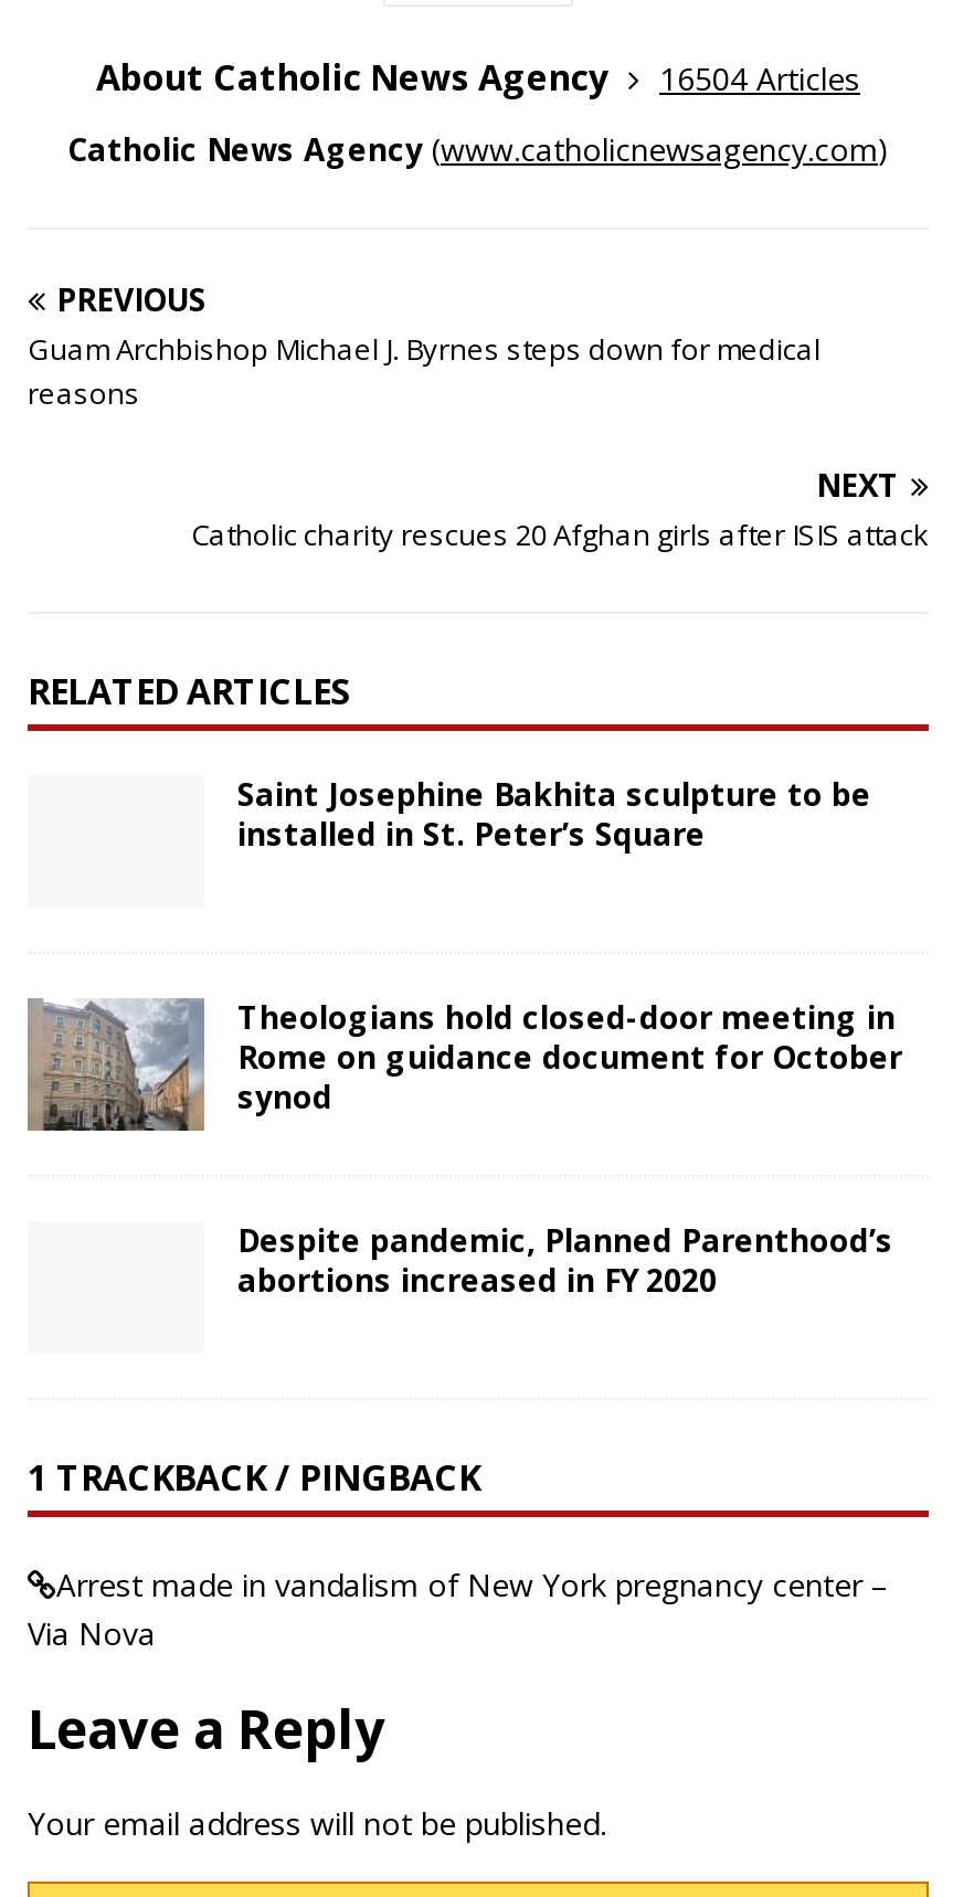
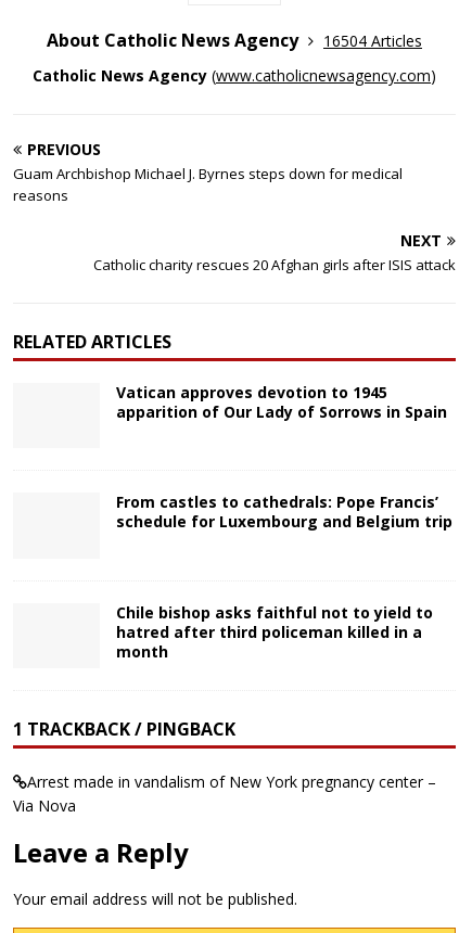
[237,772,871,853] Saint Josephine Bakhita sculpture to be | installed in St. Peter’s Square -> [116,382,451,422] Vatican approves devotion to 1945 | apparition of Our Lady of Sorrows in Spain
[25,996,207,1133] [image] -> none
[237,995,902,1116] Theologians hold closed-door meeting in | Rome on guidance document for October | synod -> [116,492,452,532] From castles to cathedrals: Pope Francis’ | schedule for Luxembourg and Belgium trip
[237,1218,893,1300] Despite pandemic, Planned Parenthood’s | abortions increased in FY 2020 -> [116,602,433,661] Chile bishop asks faithful not to yield to | hatred after third policeman killed in a | month

